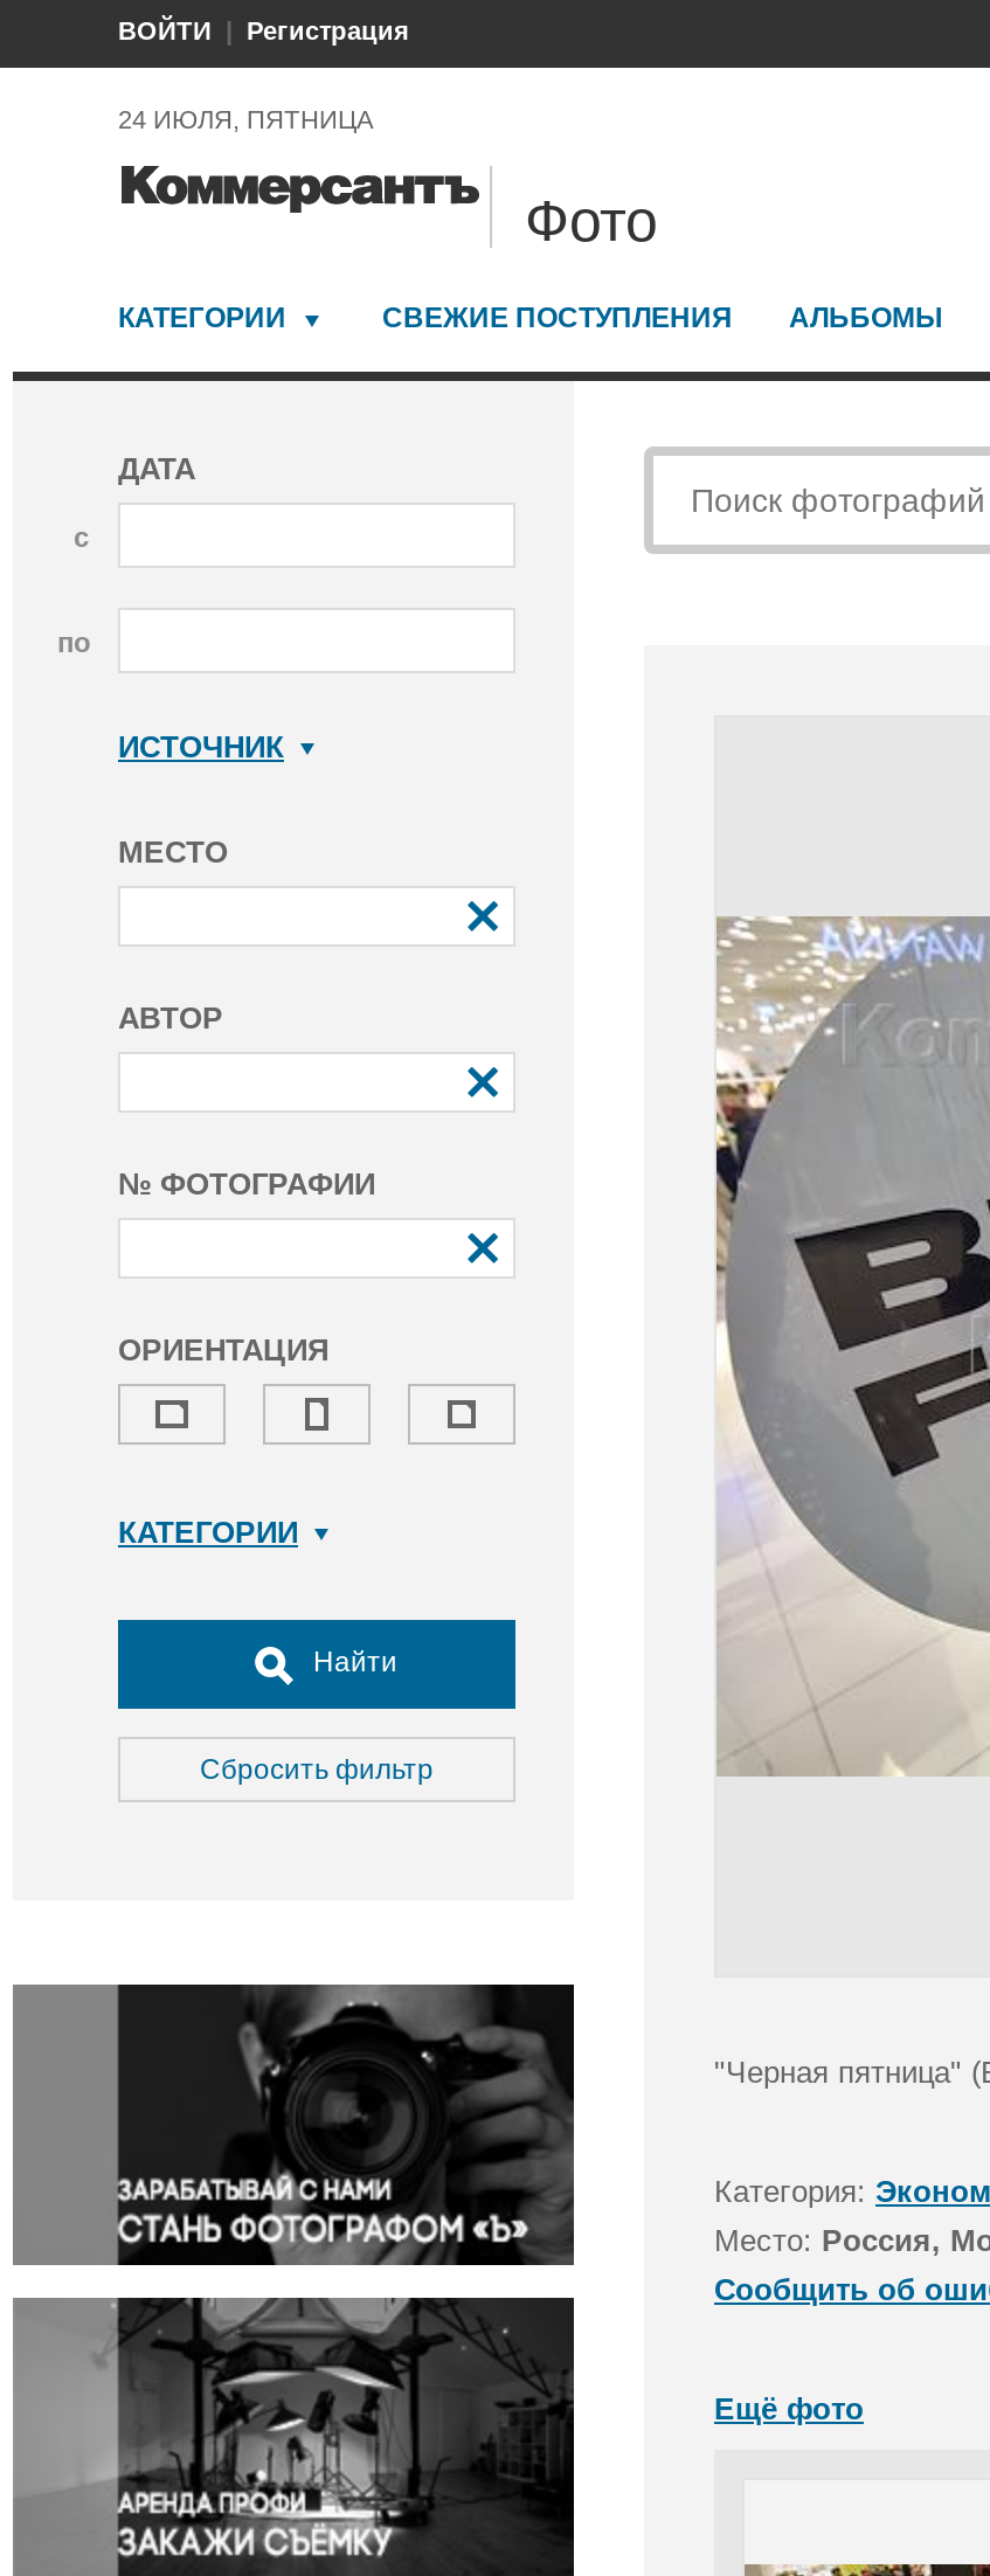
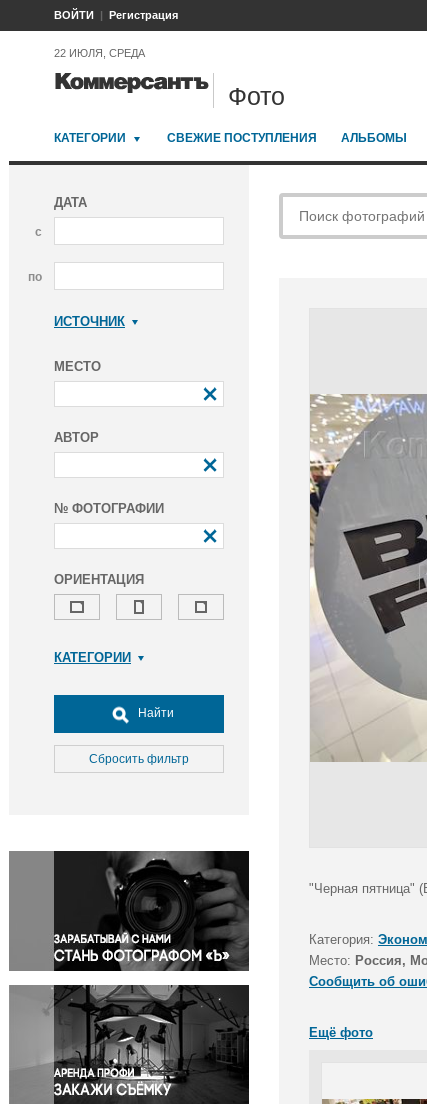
[118,105,373,133] 24 ИЮЛЯ, ПЯТНИЦА -> [54,47,145,59] 22 ИЮЛЯ, СРЕДА

